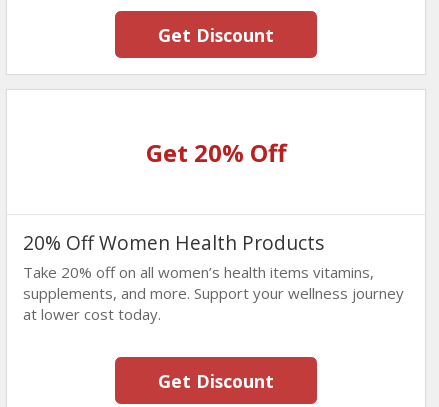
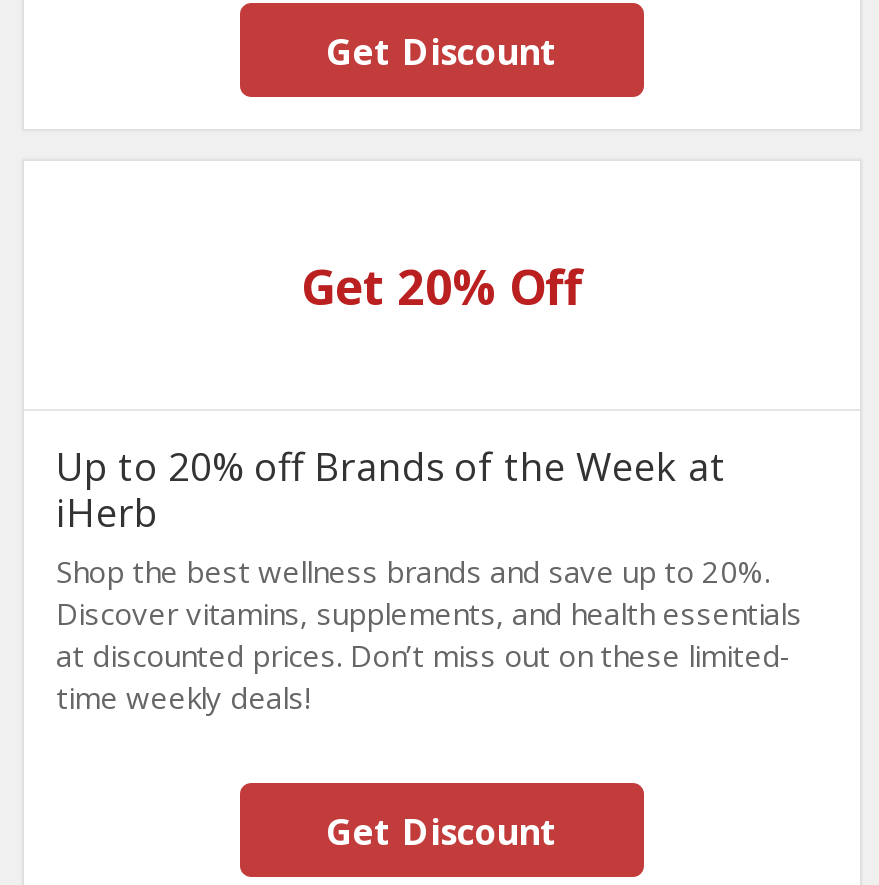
[23,229,404,324] 20% Off Women Health Products | Take 20% off on all women’s health items vitamins, | supplements, and more. Support your wellness journey | at lower cost today. -> [56,439,802,717] Up to 20% off Brands of the Week at | iHerb | Shop the best wellness brands and save up to 20%. | Discover vitamins, supplements, and health essentials | at discounted prices. Don’t miss out on these limited- | time weekly deals!

